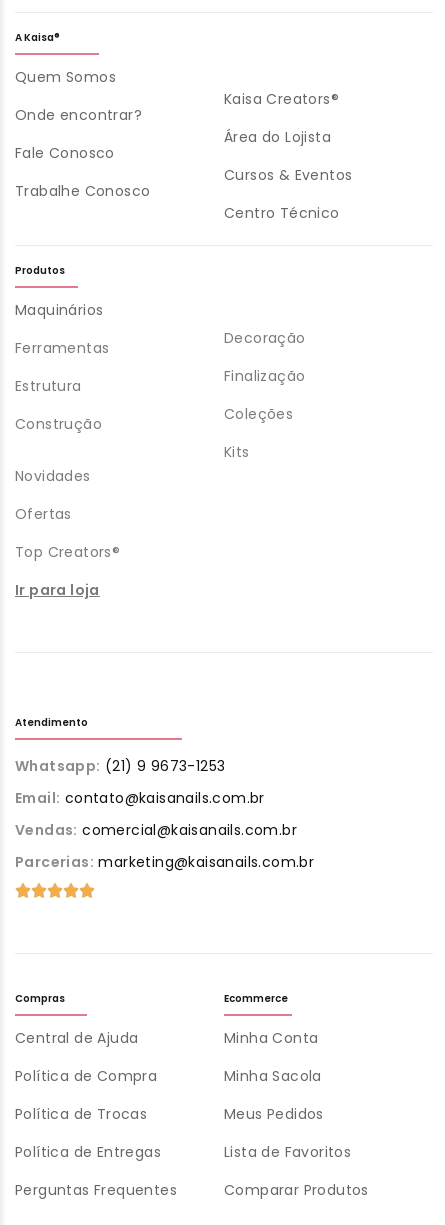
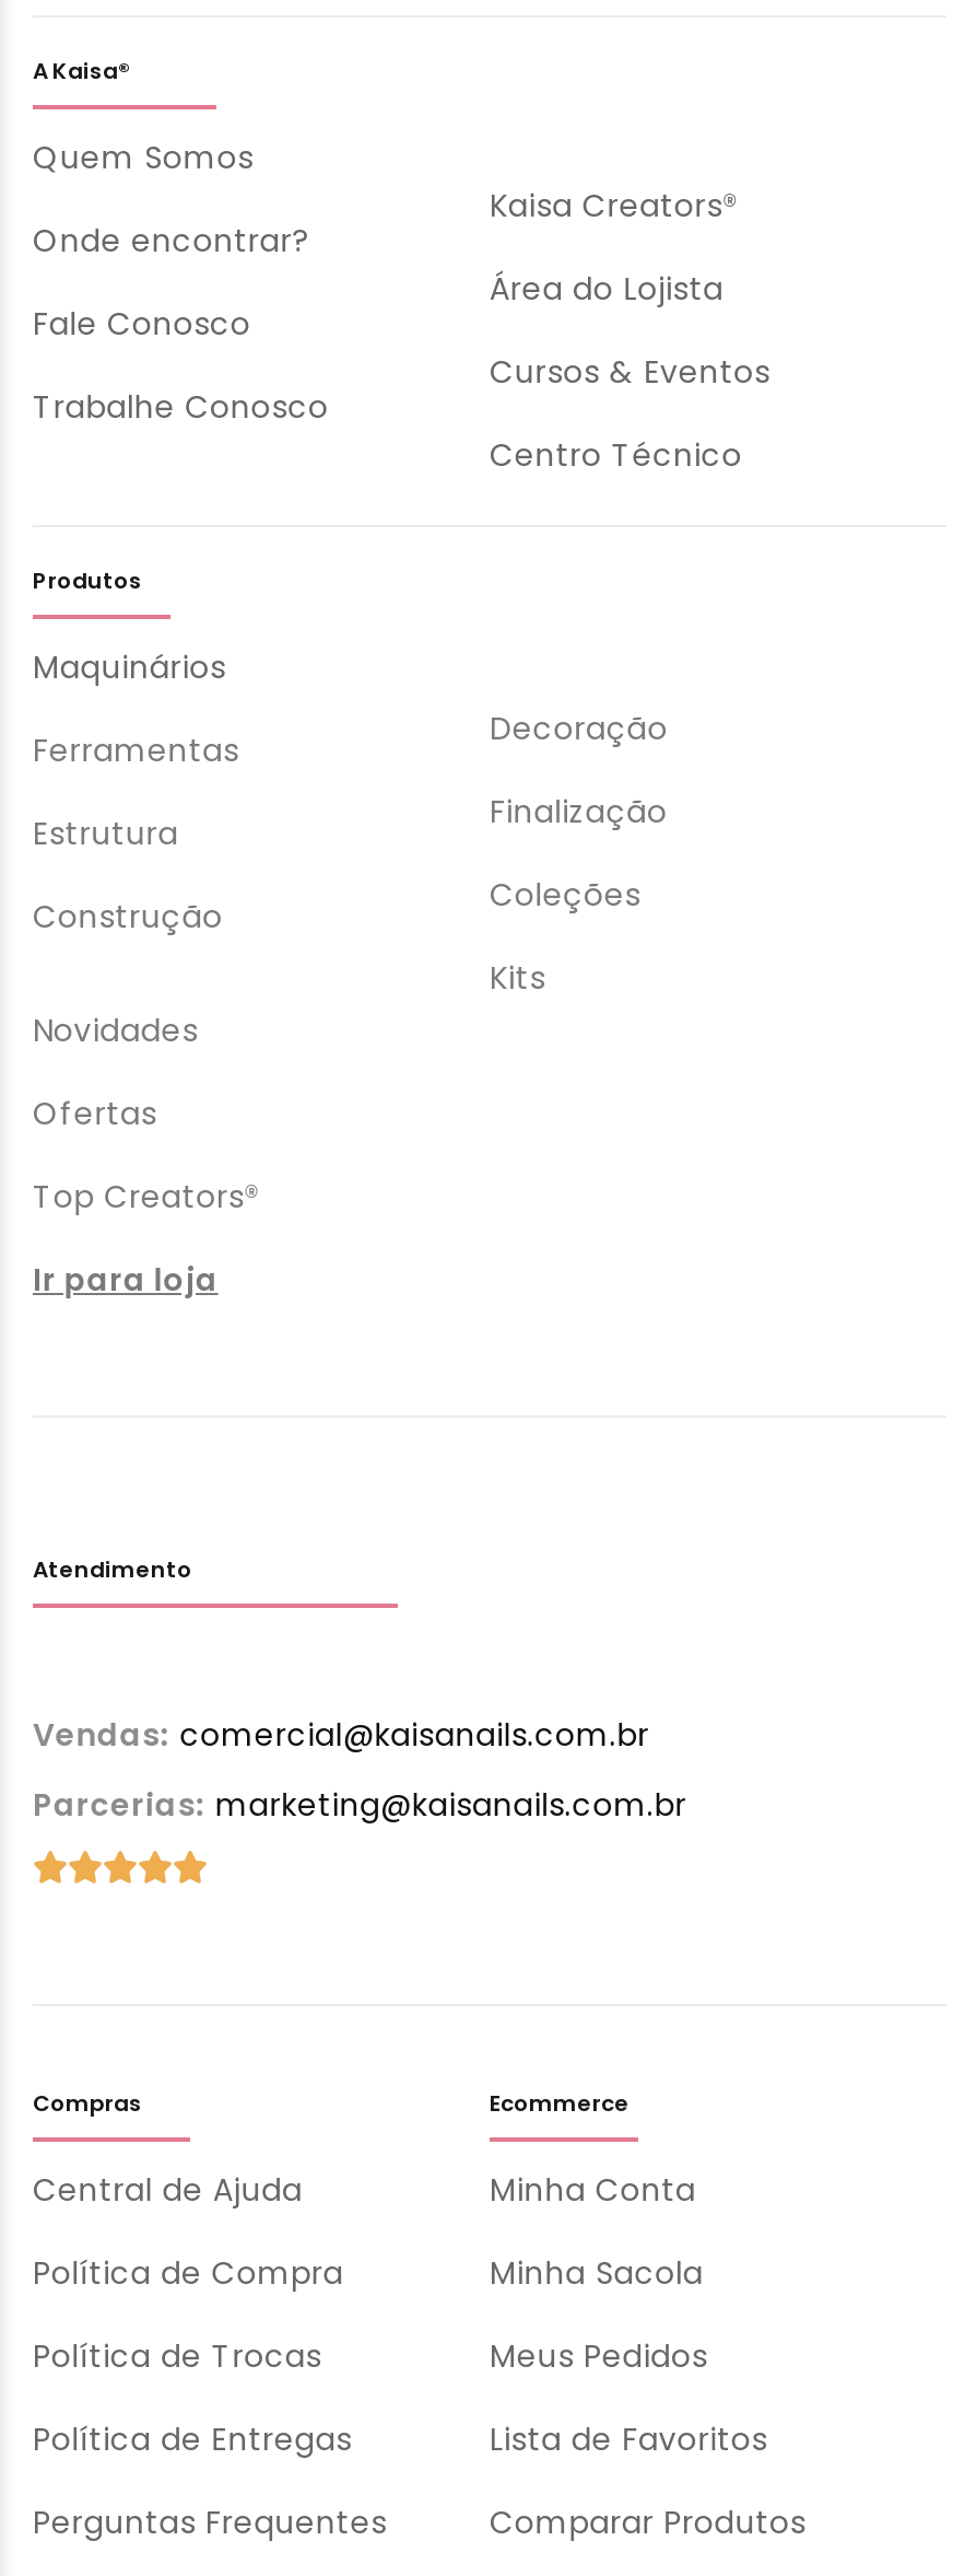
[15,756,265,808] Whatsapp: (21) 9 9673-1253 | Email: contato@kaisanails.com.br -> none

